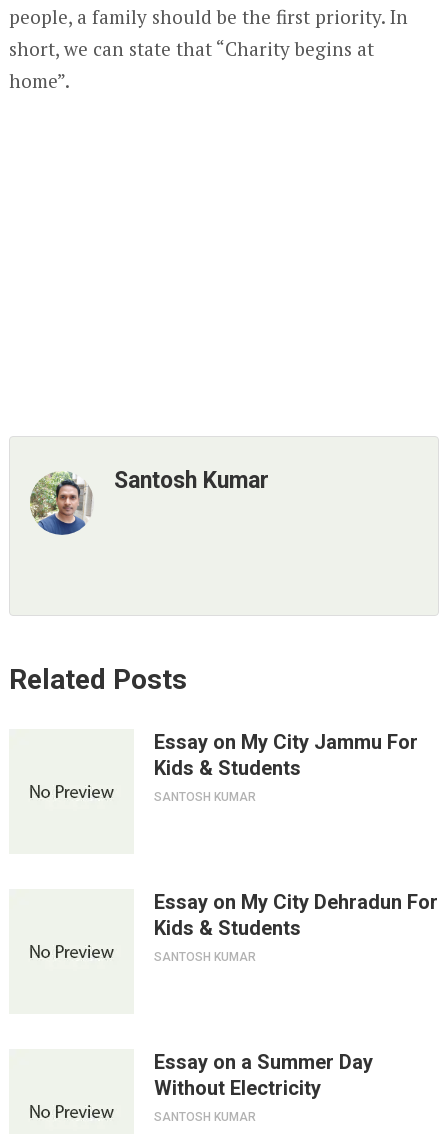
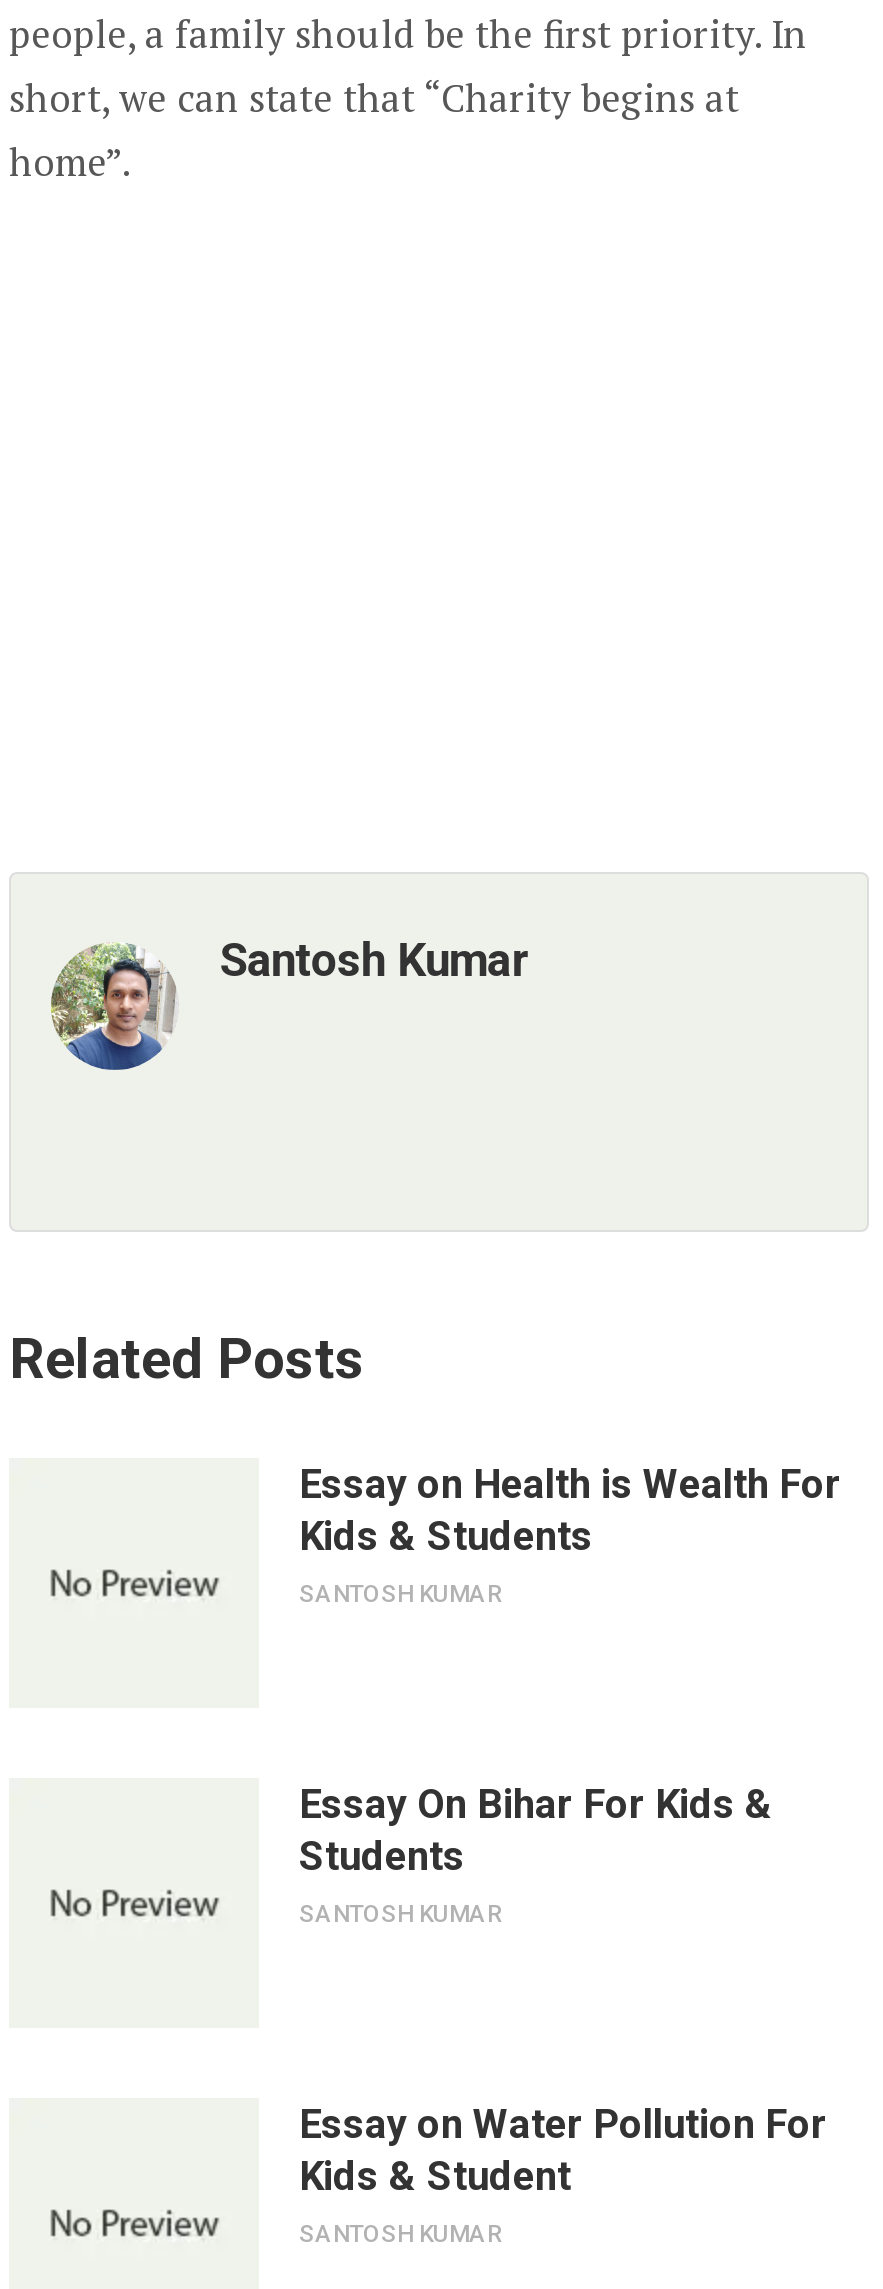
[154,730,418,754] Essay on My City Jammu For -> [299,1460,841,1508] Essay on Health is Wealth For
[154,890,438,940] Essay on My City Dehradun For | Kids & Students -> [299,1780,773,1880] Essay On Bihar For Kids & | Students
[154,1050,373,1100] Essay on a Summer Day | Without Electricity -> [299,2100,827,2200] Essay on Water Pollution For | Kids & Student

